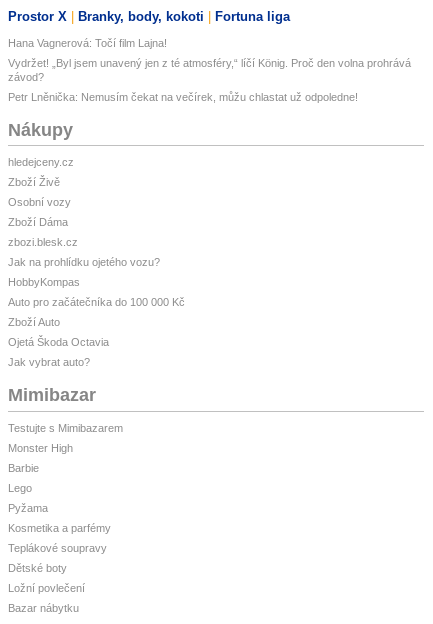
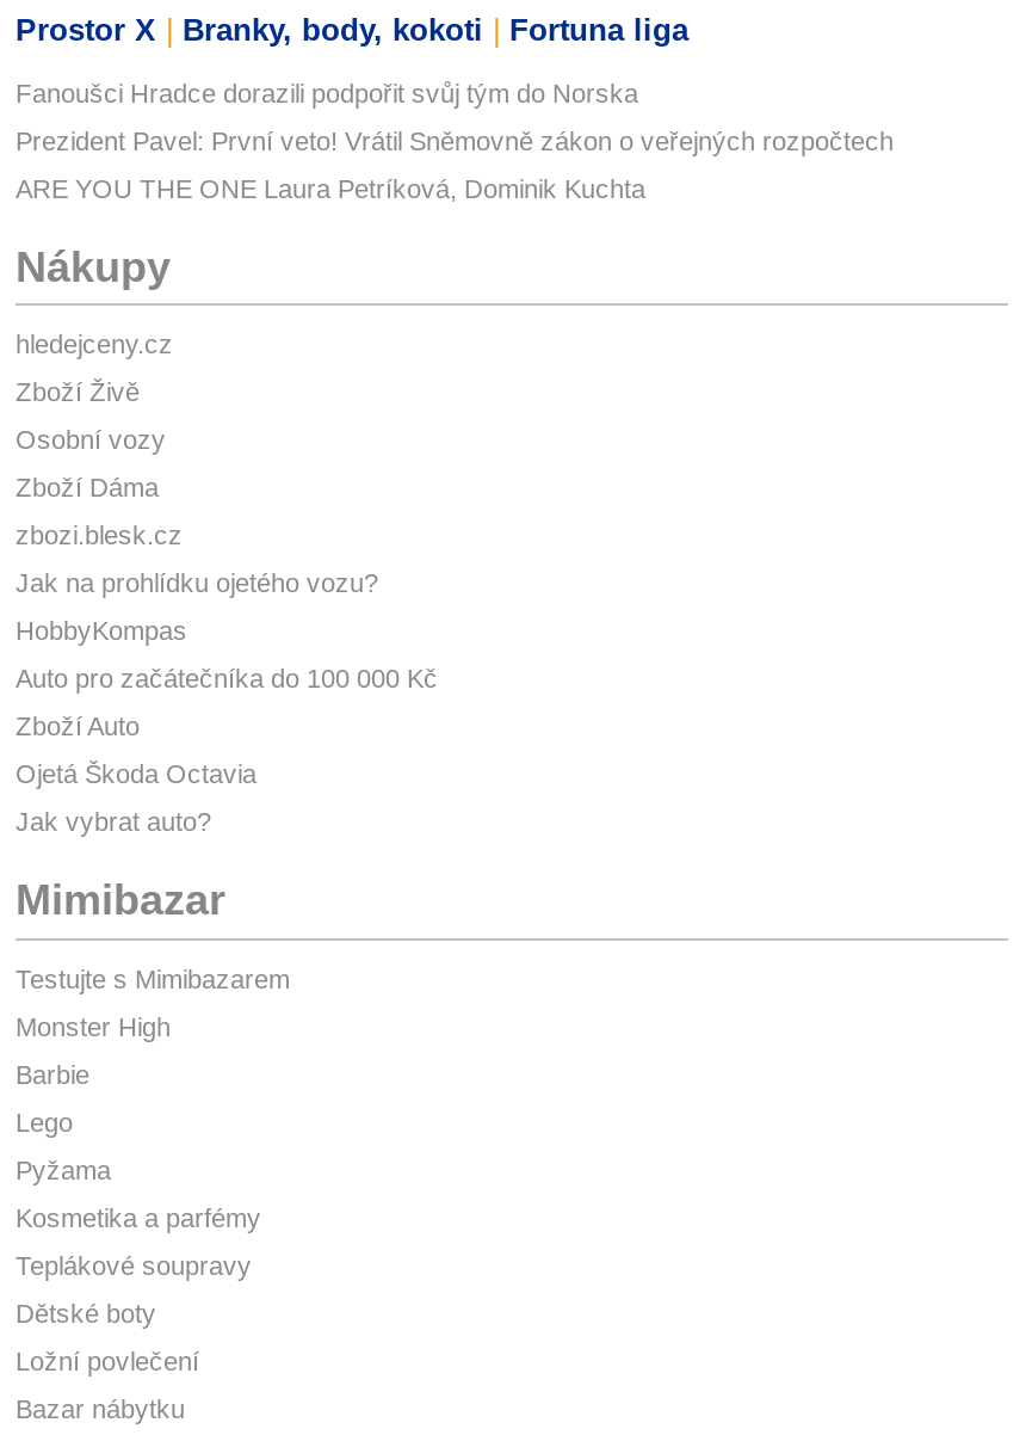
[8,37,167,49] Hana Vagnerová: Točí film Lajna! -> [16,79,638,107] Fanoušci Hradce dorazili podpořit svůj tým do Norska
[8,57,411,83] Vydržet! „Byl jsem unavený jen z té atmosféry,“ líčí König. Proč den volna prohrává | závod? -> [16,126,894,155] Prezident Pavel: První veto! Vrátil Sněmovně zákon o veřejných rozpočtech
[8,91,358,103] Petr Lněnička: Nemusím čekat na večírek, můžu chlastat už odpoledne! -> [16,174,645,203] ARE YOU THE ONE Laura Petríková, Dominik Kuchta

